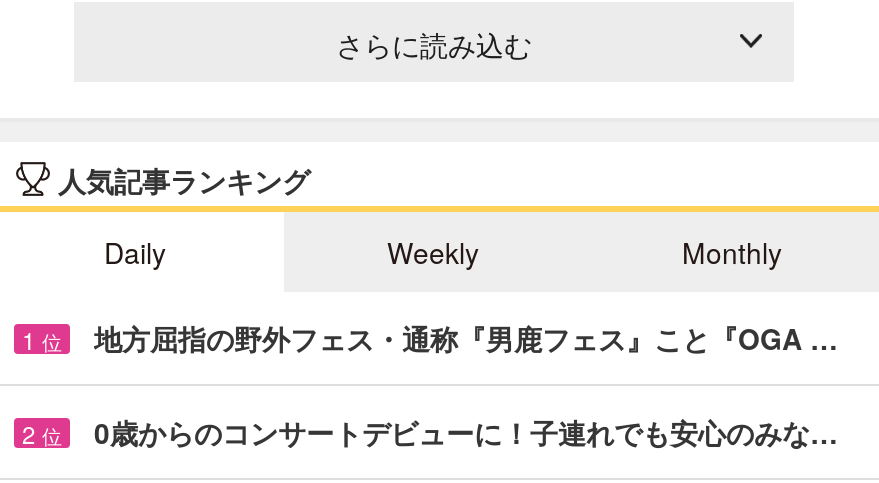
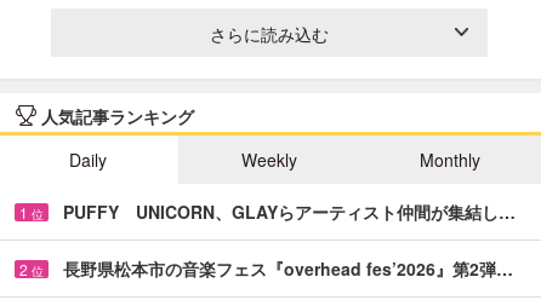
[94,318,838,358] 地方屈指の野外フェス・通称『男鹿フェス』こと『OGA … -> [63,199,516,224] PUFFY UNICORN、GLAYらアーティスト仲間が集結し…
[94,412,838,452] 0歳からのコンサートデビューに！子連れでも安心のみな… -> [63,256,513,280] 長野県松本市の音楽フェス『overhead fes’2026』第2弾…

